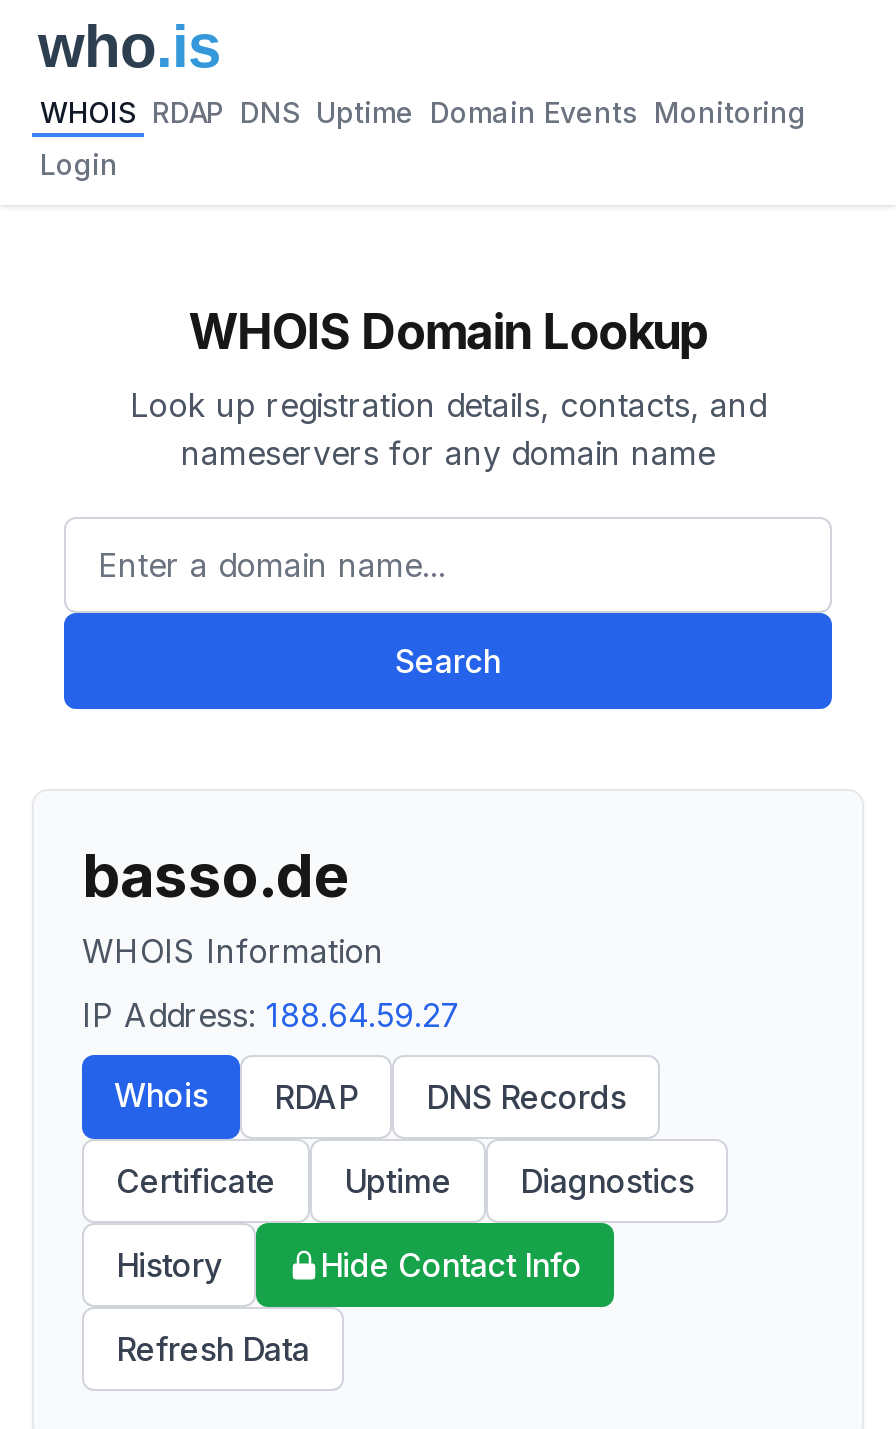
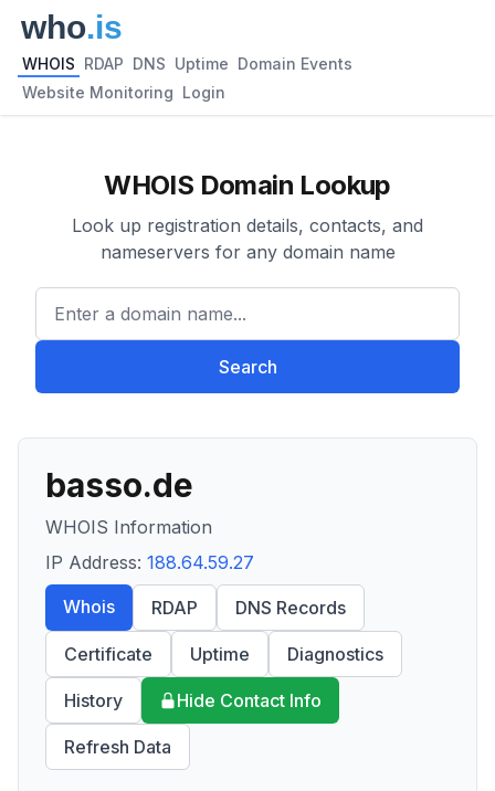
[40,95,806,129] WHOIS RDAP DNS Uptime Domain Events Monitoring -> [22,54,352,73] WHOIS RDAP DNS Uptime Domain Events
[40,147,118,181] Login -> [22,83,225,102] Website Monitoring Login

